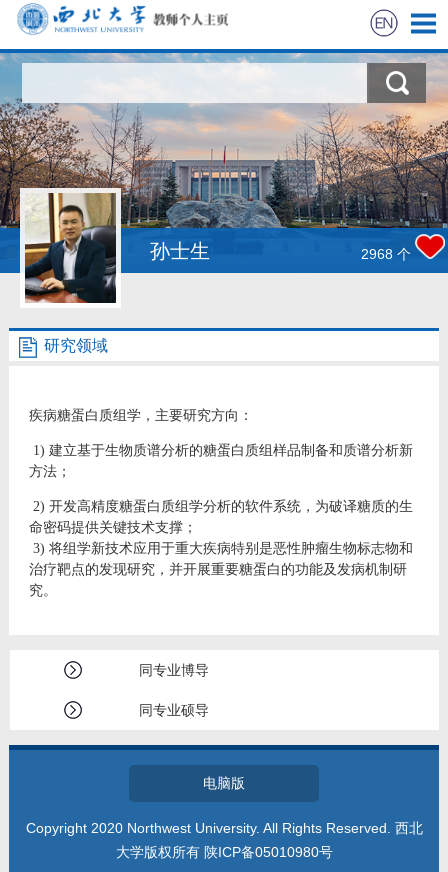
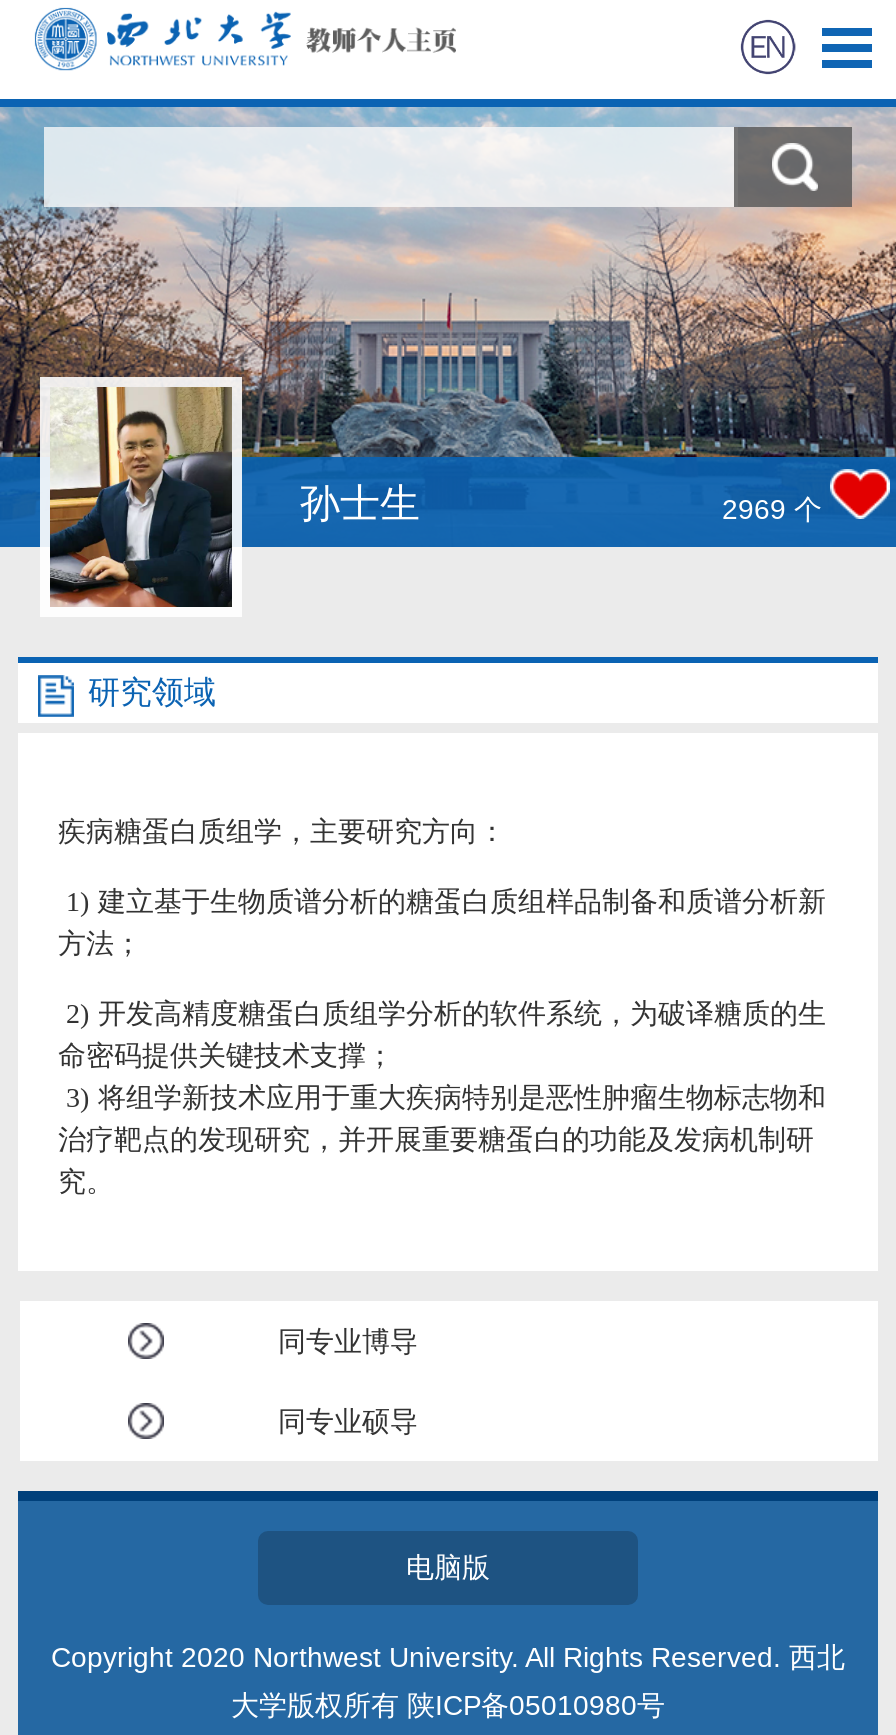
[361,246,411,262] 2968 个 -> [722,493,822,525] 2969 个

